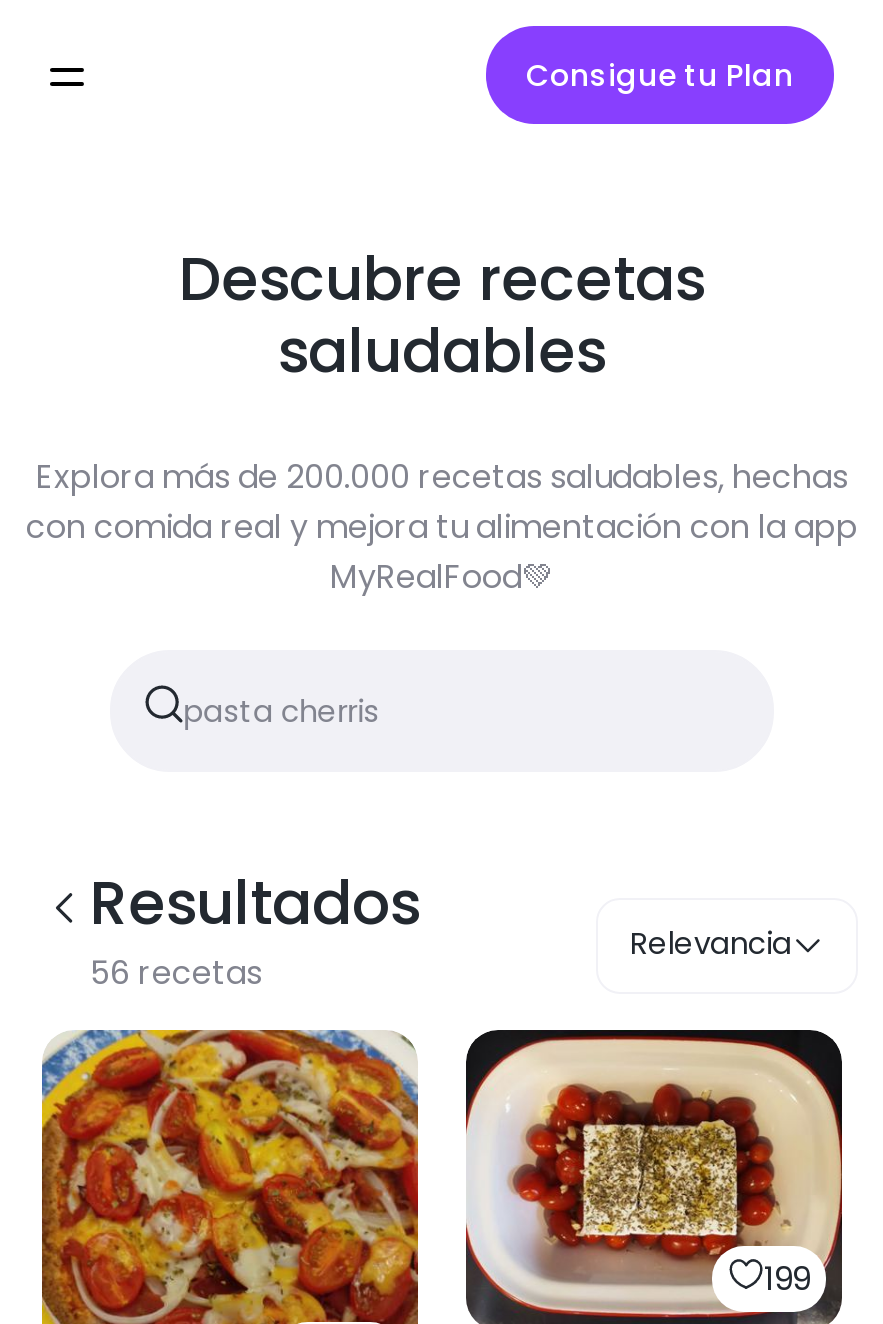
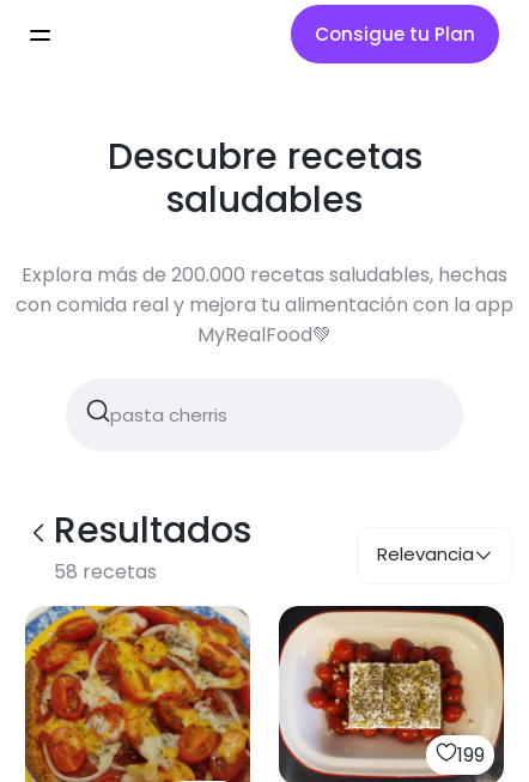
[90,950,262,996] 56 recetas -> [54,558,157,586] 58 recetas

